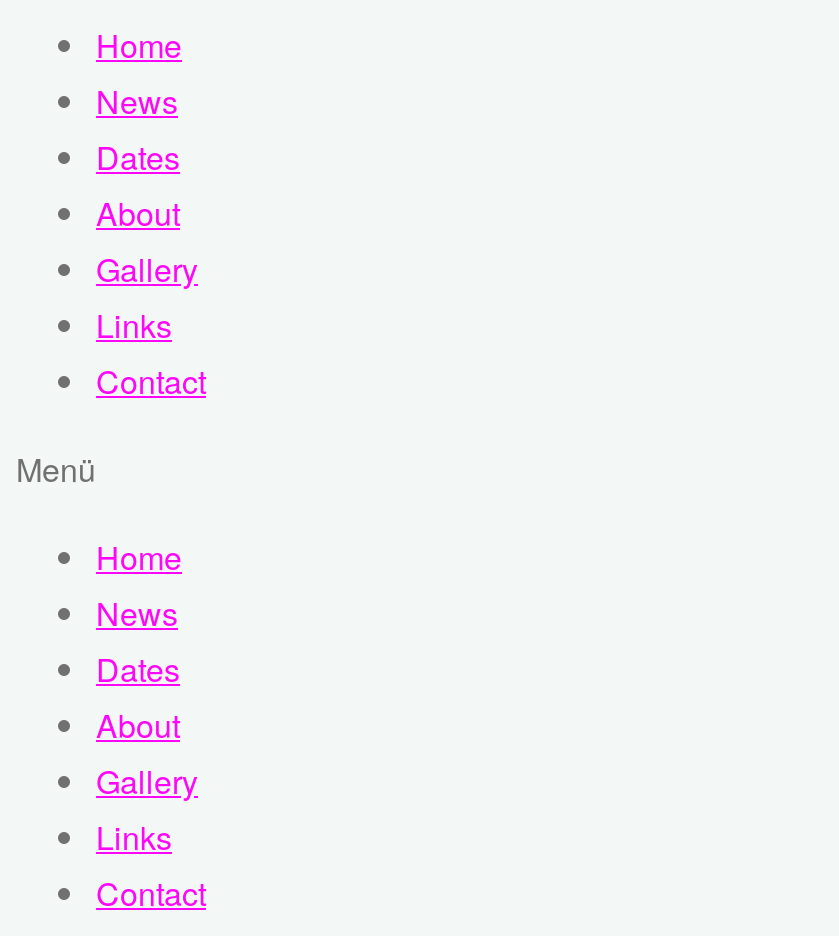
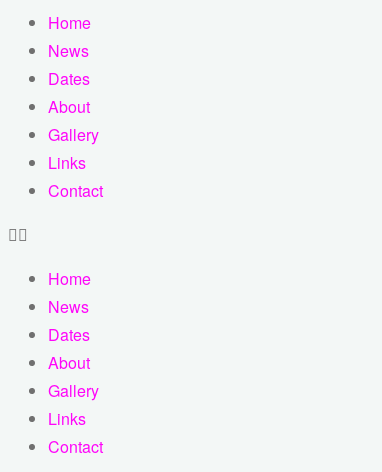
[16,446,96,492] Menü -> none

